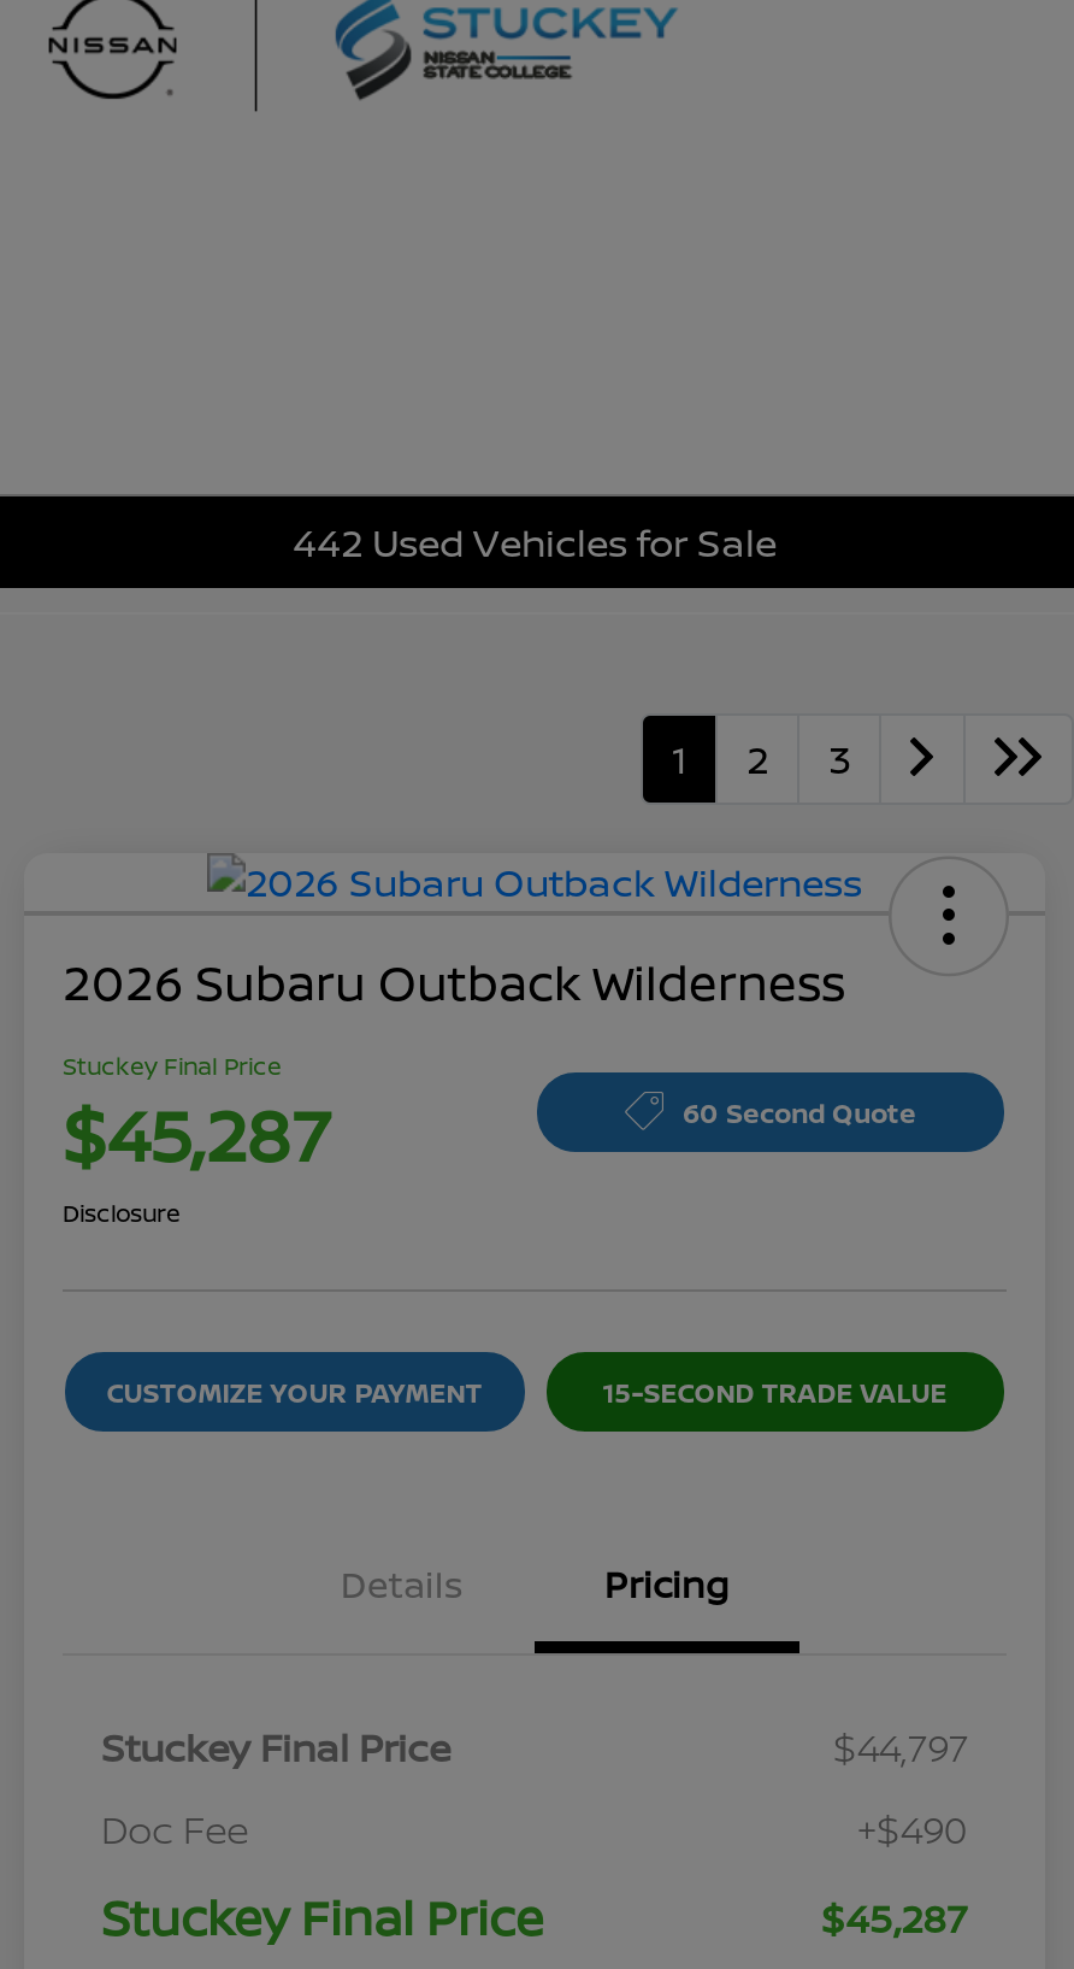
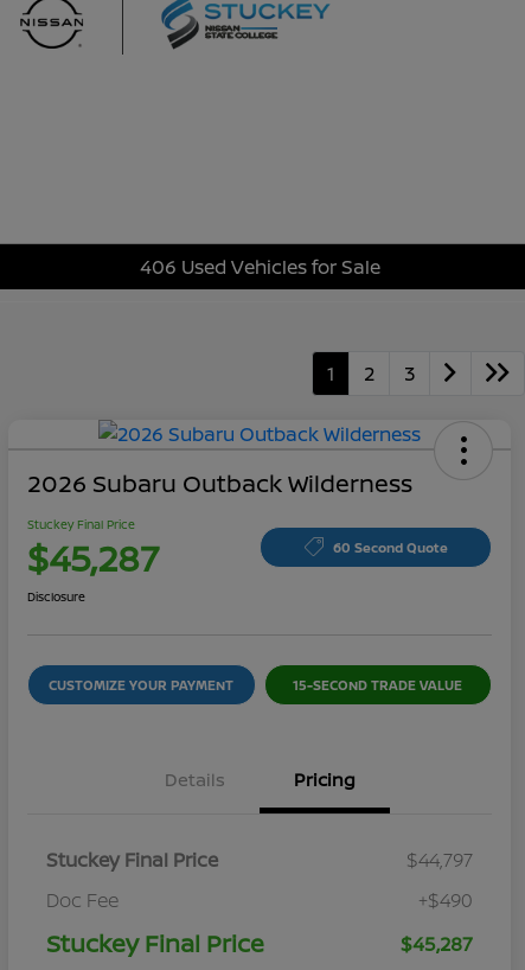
[293,515,777,568] 442 Used Vehicles for Sale -> [139,253,380,279] 406 Used Vehicles for Sale

